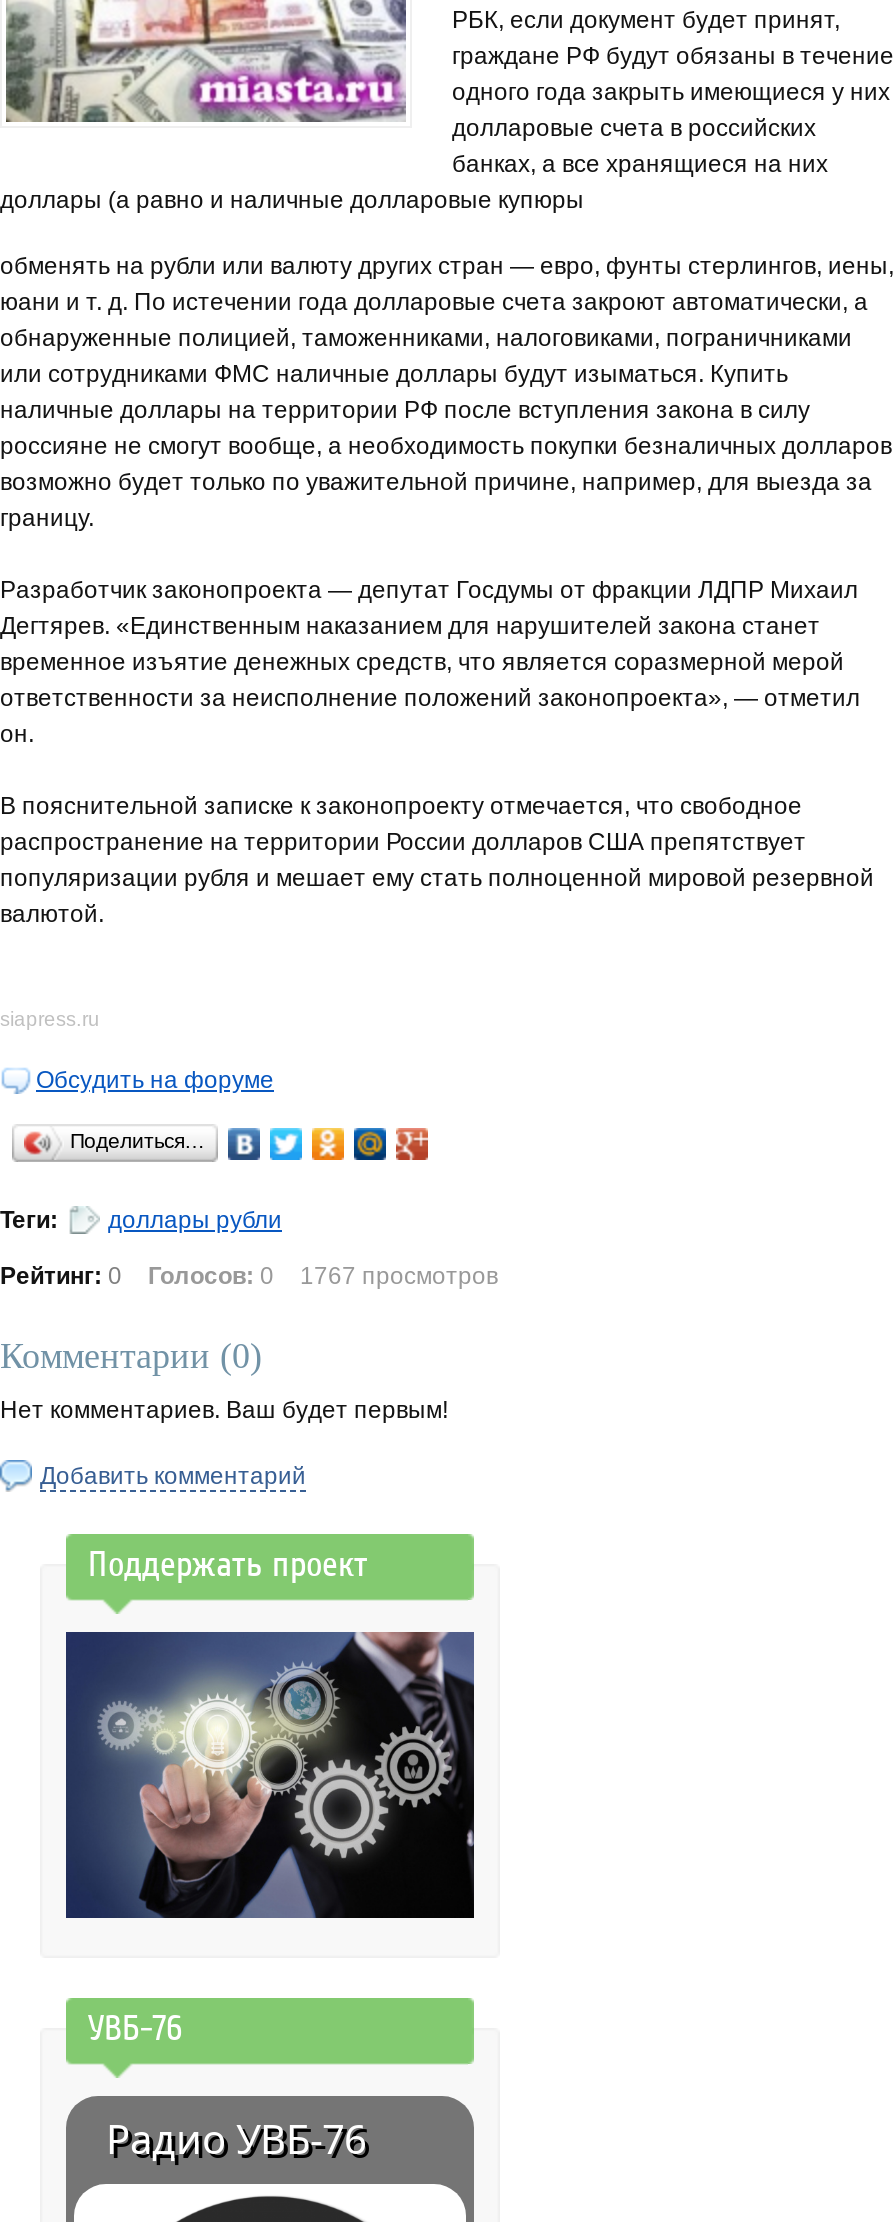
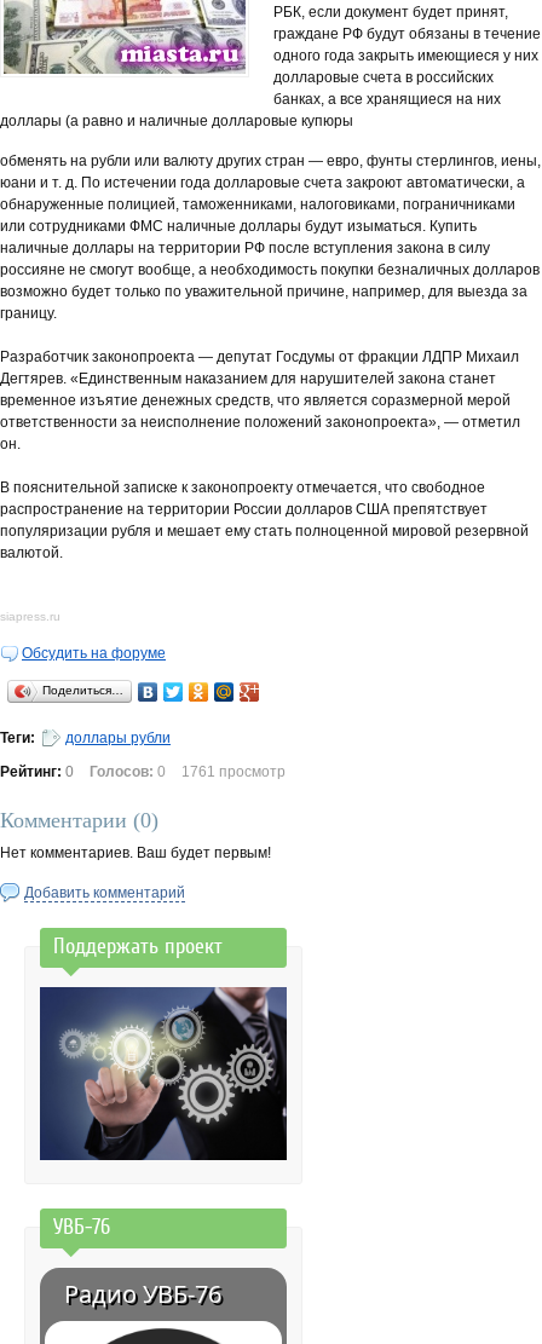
[0,1262,498,1290] Рейтинг: 0 Голосов: 0 1767 просмотров -> [0,763,286,780] Рейтинг: 0 Голосов: 0 1761 просмотр

